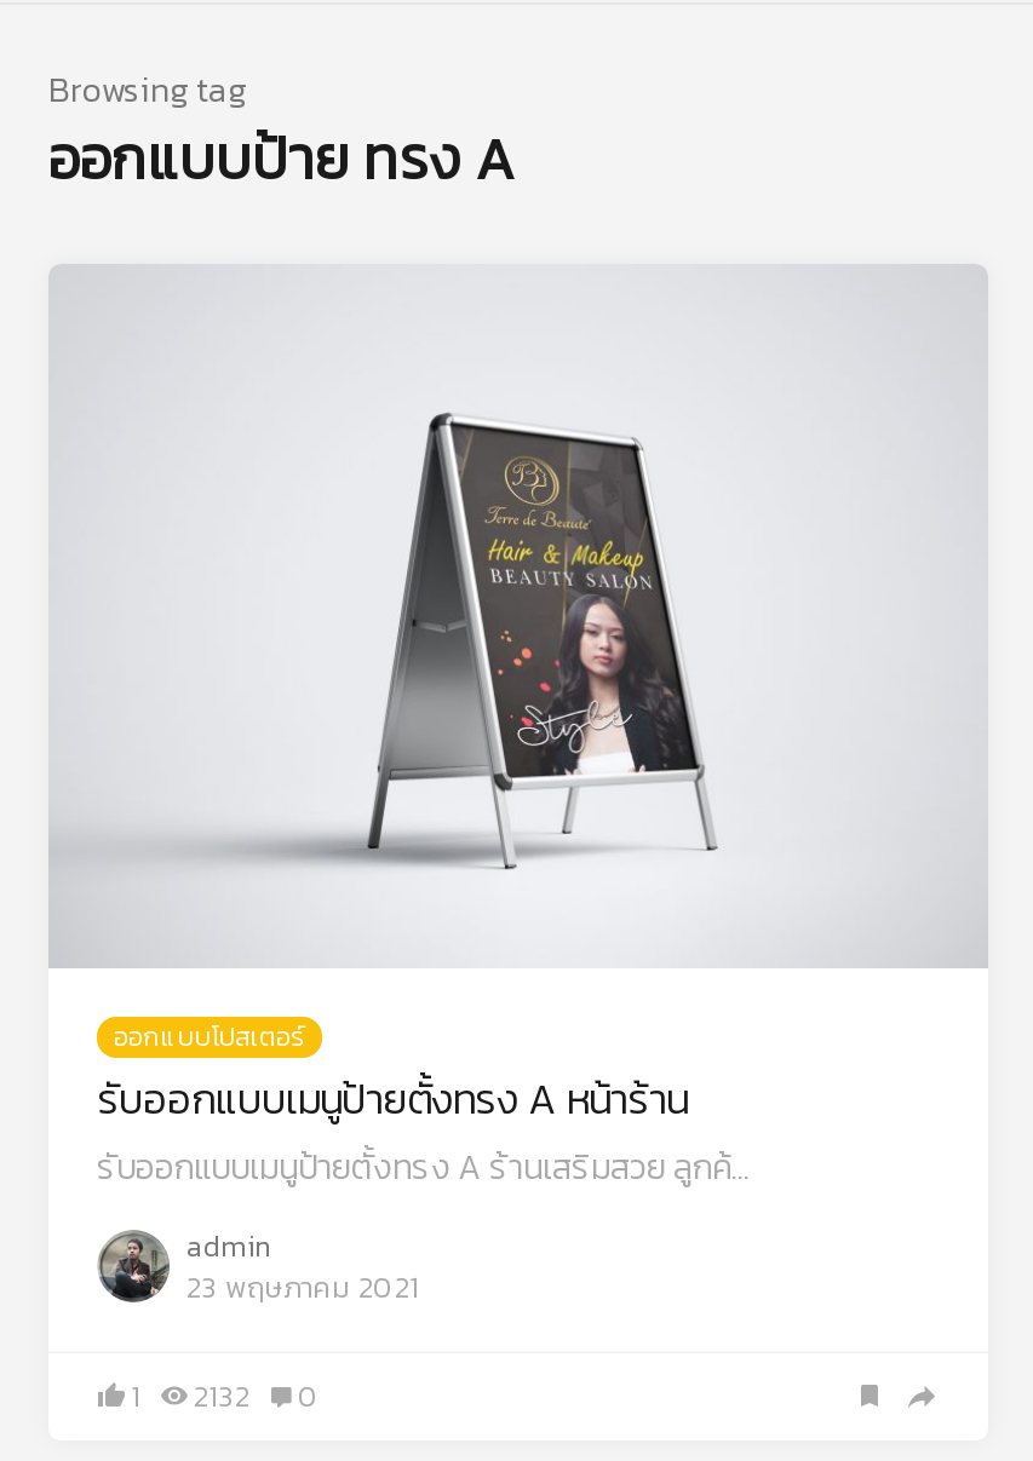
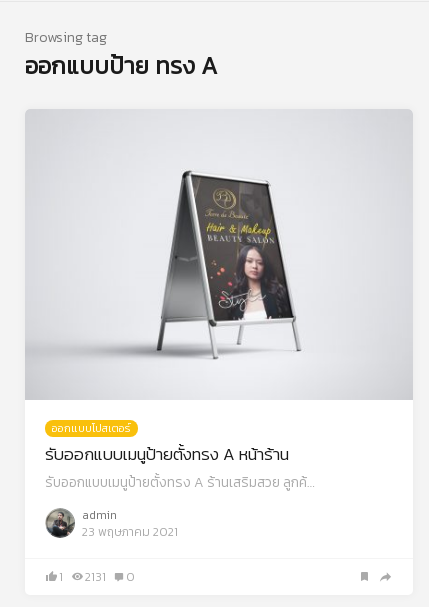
[194,1375,249,1419] 2132 -> [85,568,106,586] 2131

